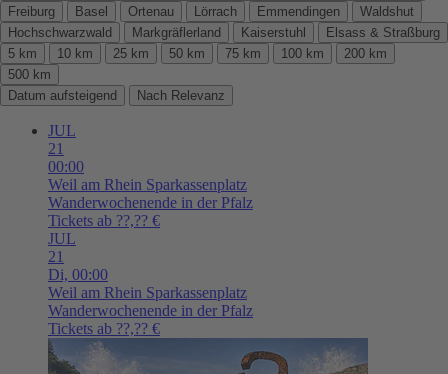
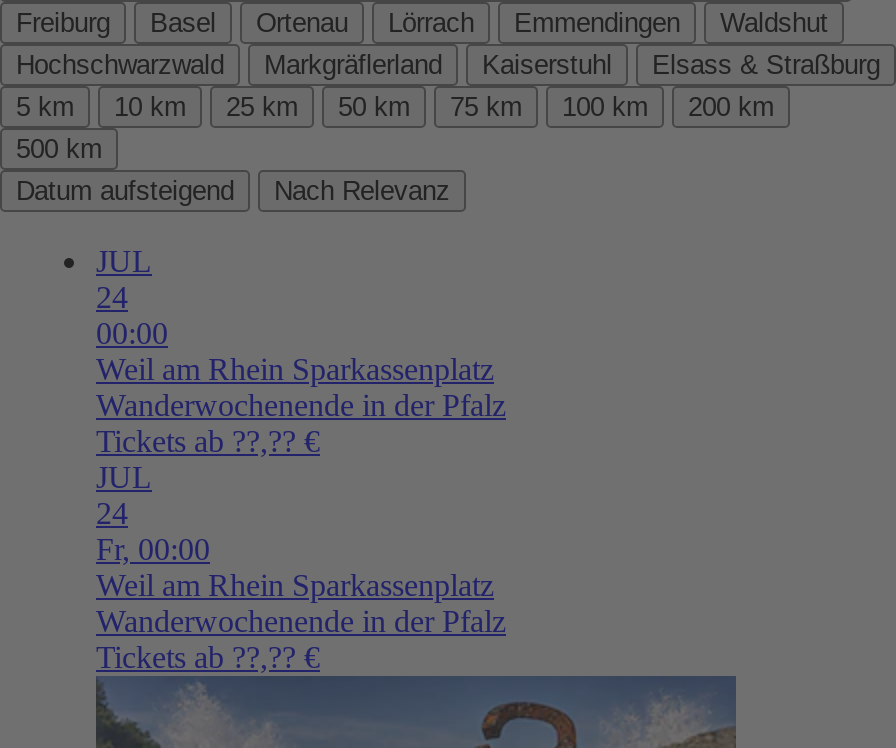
[48,140,64,157] 21 -> [96,280,128,314] 24
[48,248,108,283] 21 | Di, 00:00 -> [96,496,210,566] 24 | Fr, 00:00

